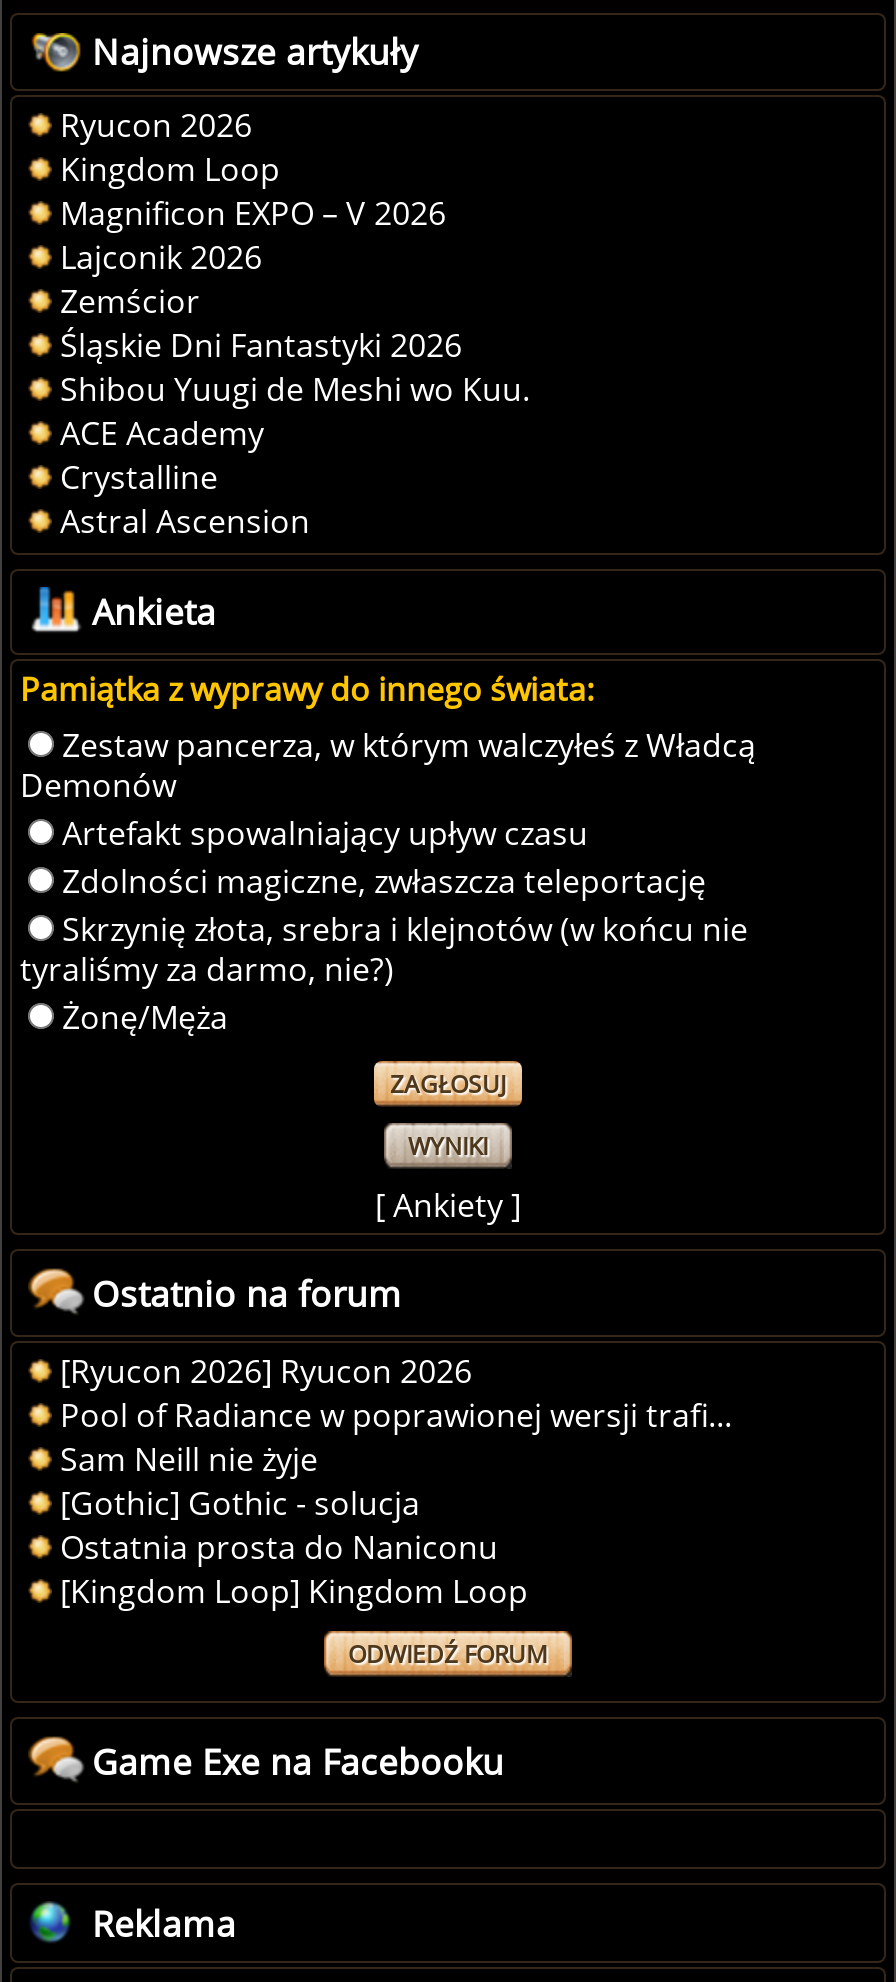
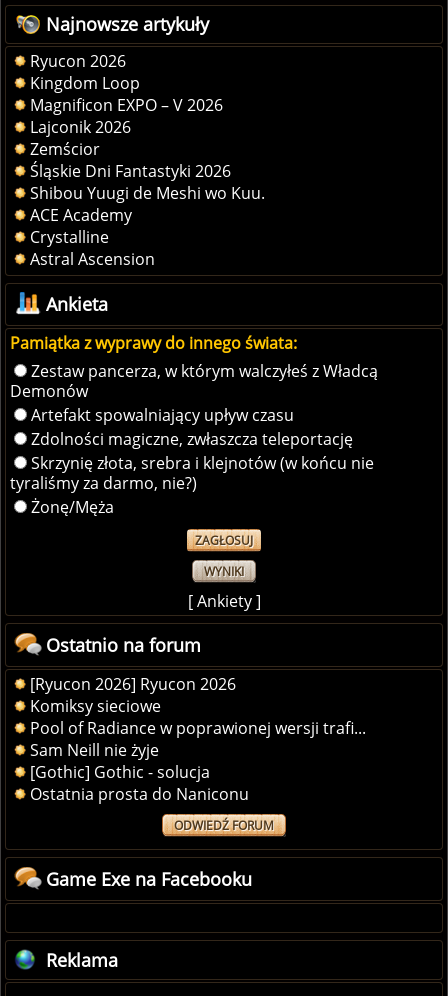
none -> [30,695,161,717] Komiksy sieciowe
moved [60,1394,732,1570] -> [30,717,366,805]: Pool of Radiance w poprawionej wersji trafi... | Sam Neill nie żyje | [Gothic] Gothic - solucja | Ostatnia prosta do Naniconu
[60,1570,528,1614] [Kingdom Loop] Kingdom Loop -> none

